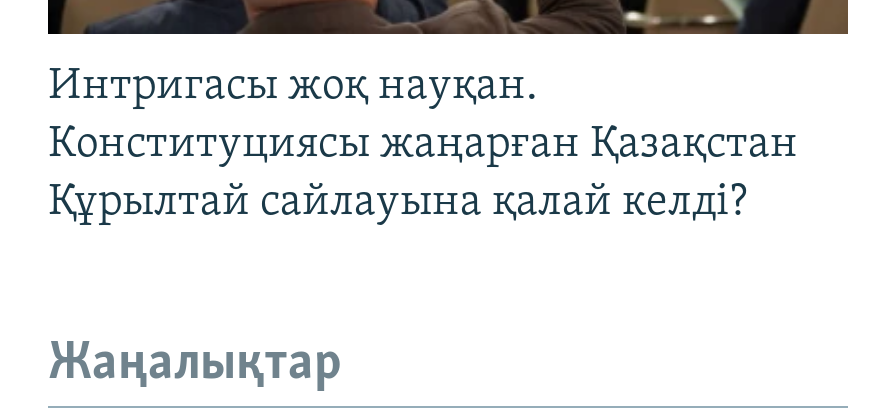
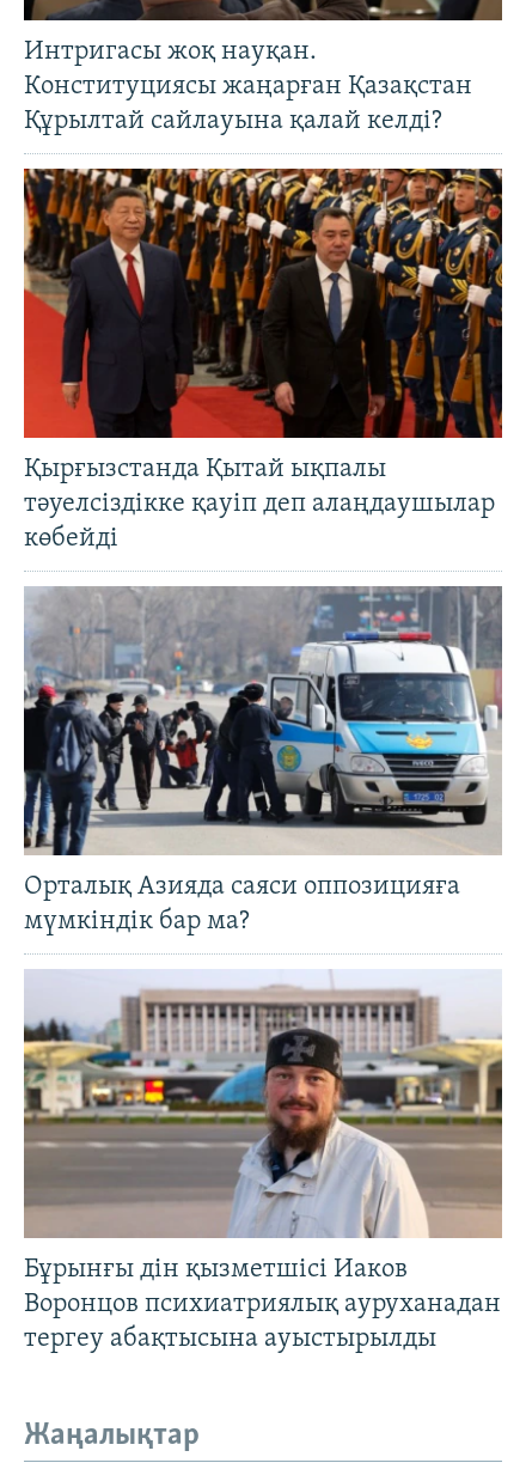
none -> [23,167,503,553] [image] | Қырғызстанда Қытай ықпалы | тәуелсіздікке қауіп деп алаңдаушылар | көбейді
none -> [23,585,502,935] [image] | Орталық Азияда саяси оппозицияға | мүмкіндік бар ма?
none -> [23,970,502,1353] [image] | Бұрынғы дін қызметшісі Иаков | Воронцов психиатриялық ауруханадан | тергеу абақтысына ауыстырылды

